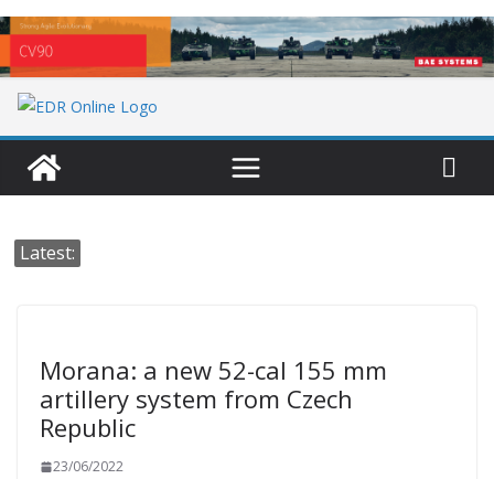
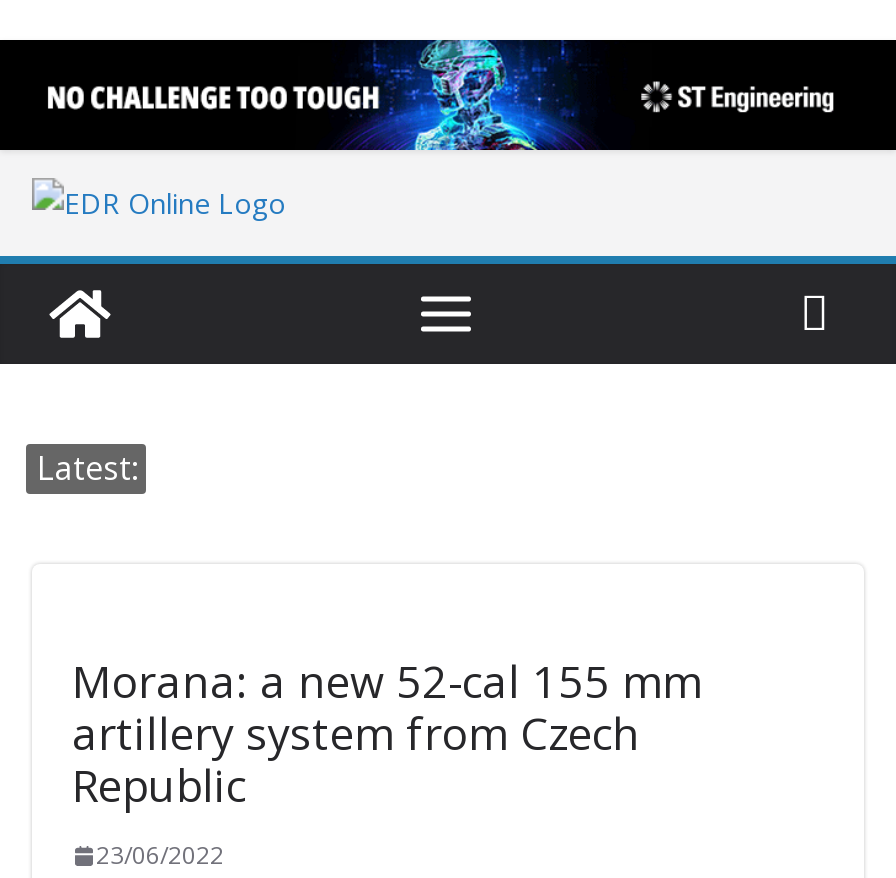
[3,15,491,78] [image] -> [6,38,890,152] [image]

